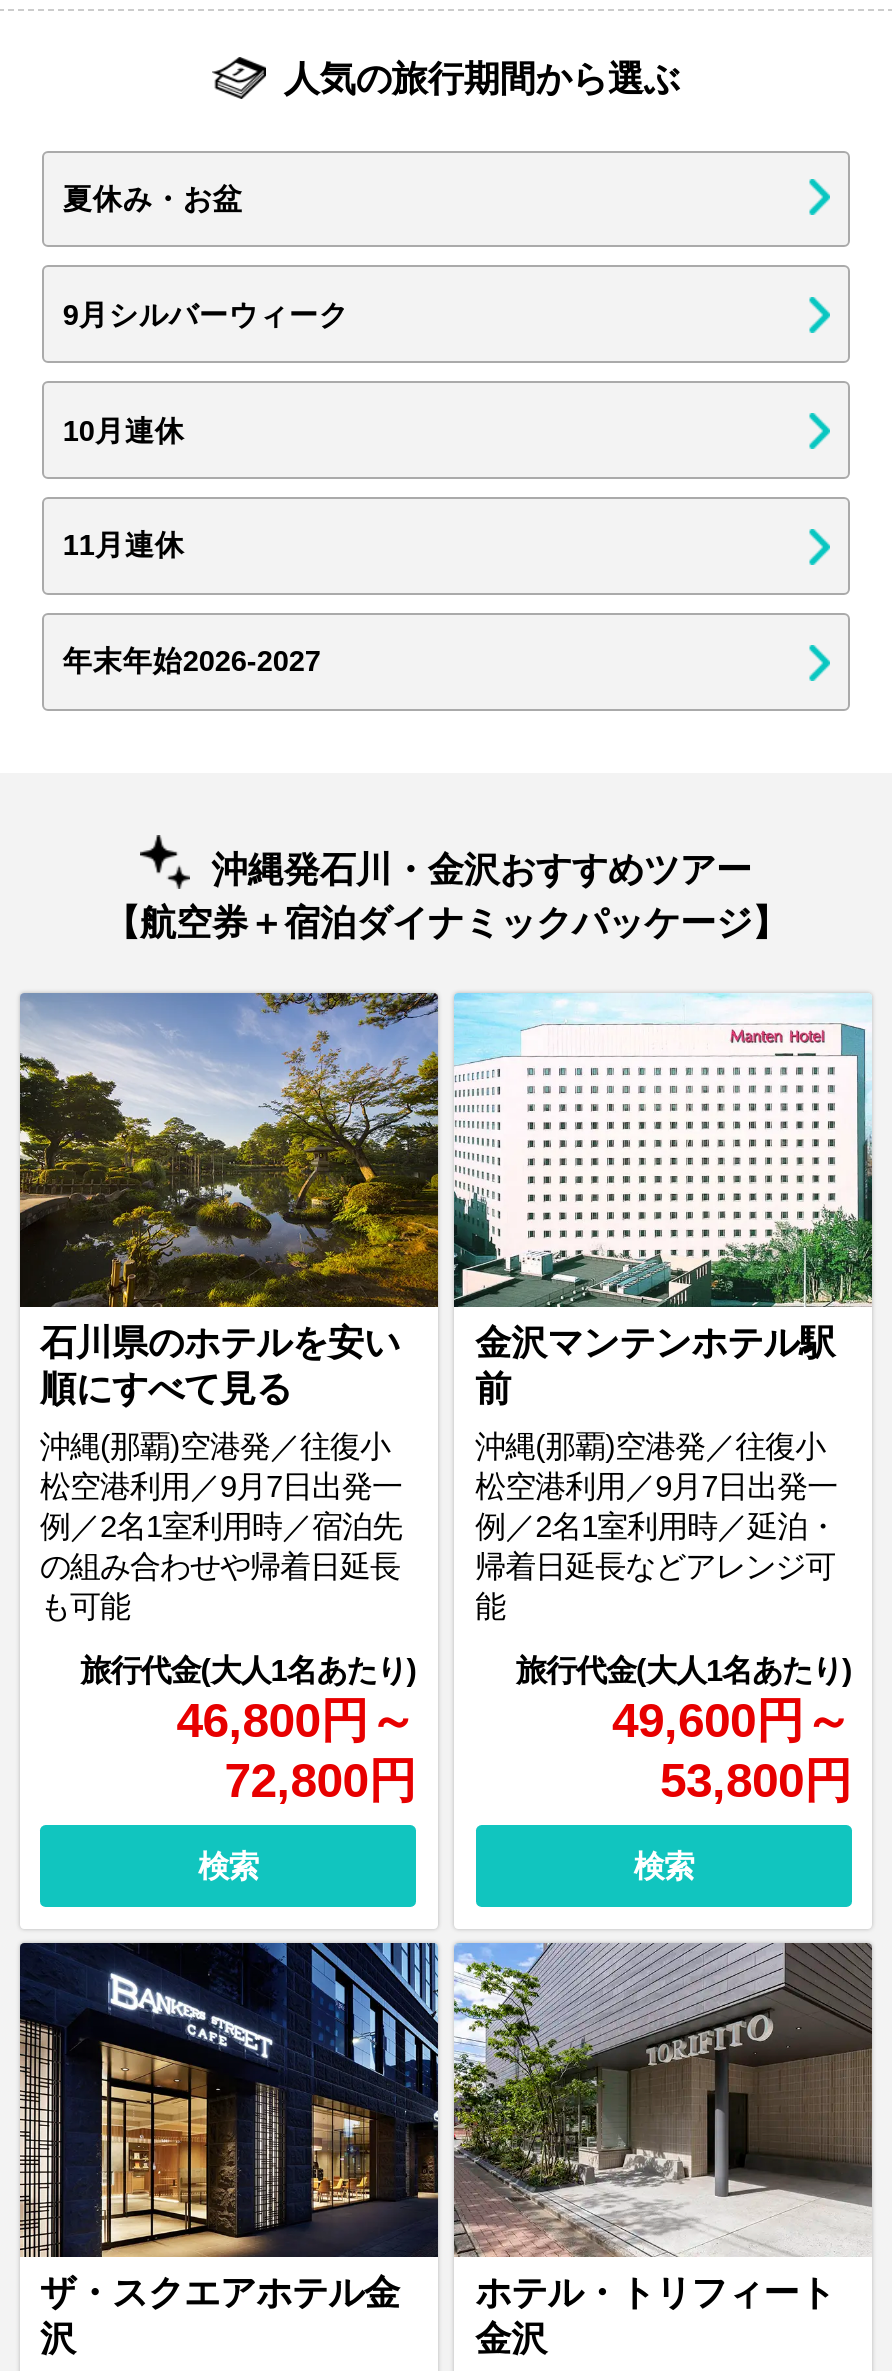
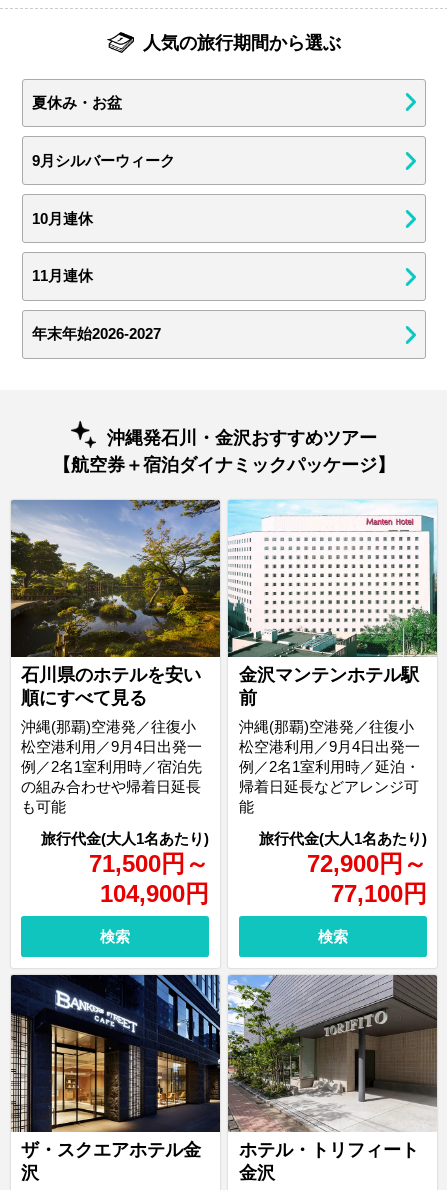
[40,1469,402,1503] 松空港利用／9月7日出発一 -> [21,738,202,755] 松空港利用／9月4日出発一
[475,1470,837,1504] 松空港利用／9月7日出発一 -> [239,738,420,755] 松空港利用／9月4日出発一
[177,1694,417,1748] 46,800円～ -> [89,850,209,877] 71,500円～
[612,1694,852,1748] 49,600円～ -> [307,850,427,877] 72,900円～
[225,1754,417,1808] 72,800円 -> [100,880,209,907] 104,900円
[660,1754,852,1808] 53,800円 -> [331,880,427,907] 77,100円

